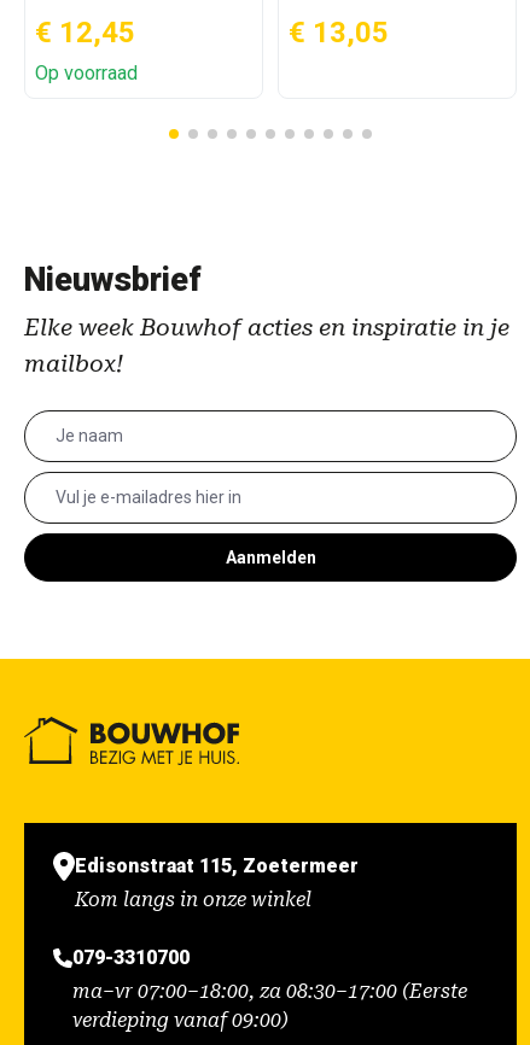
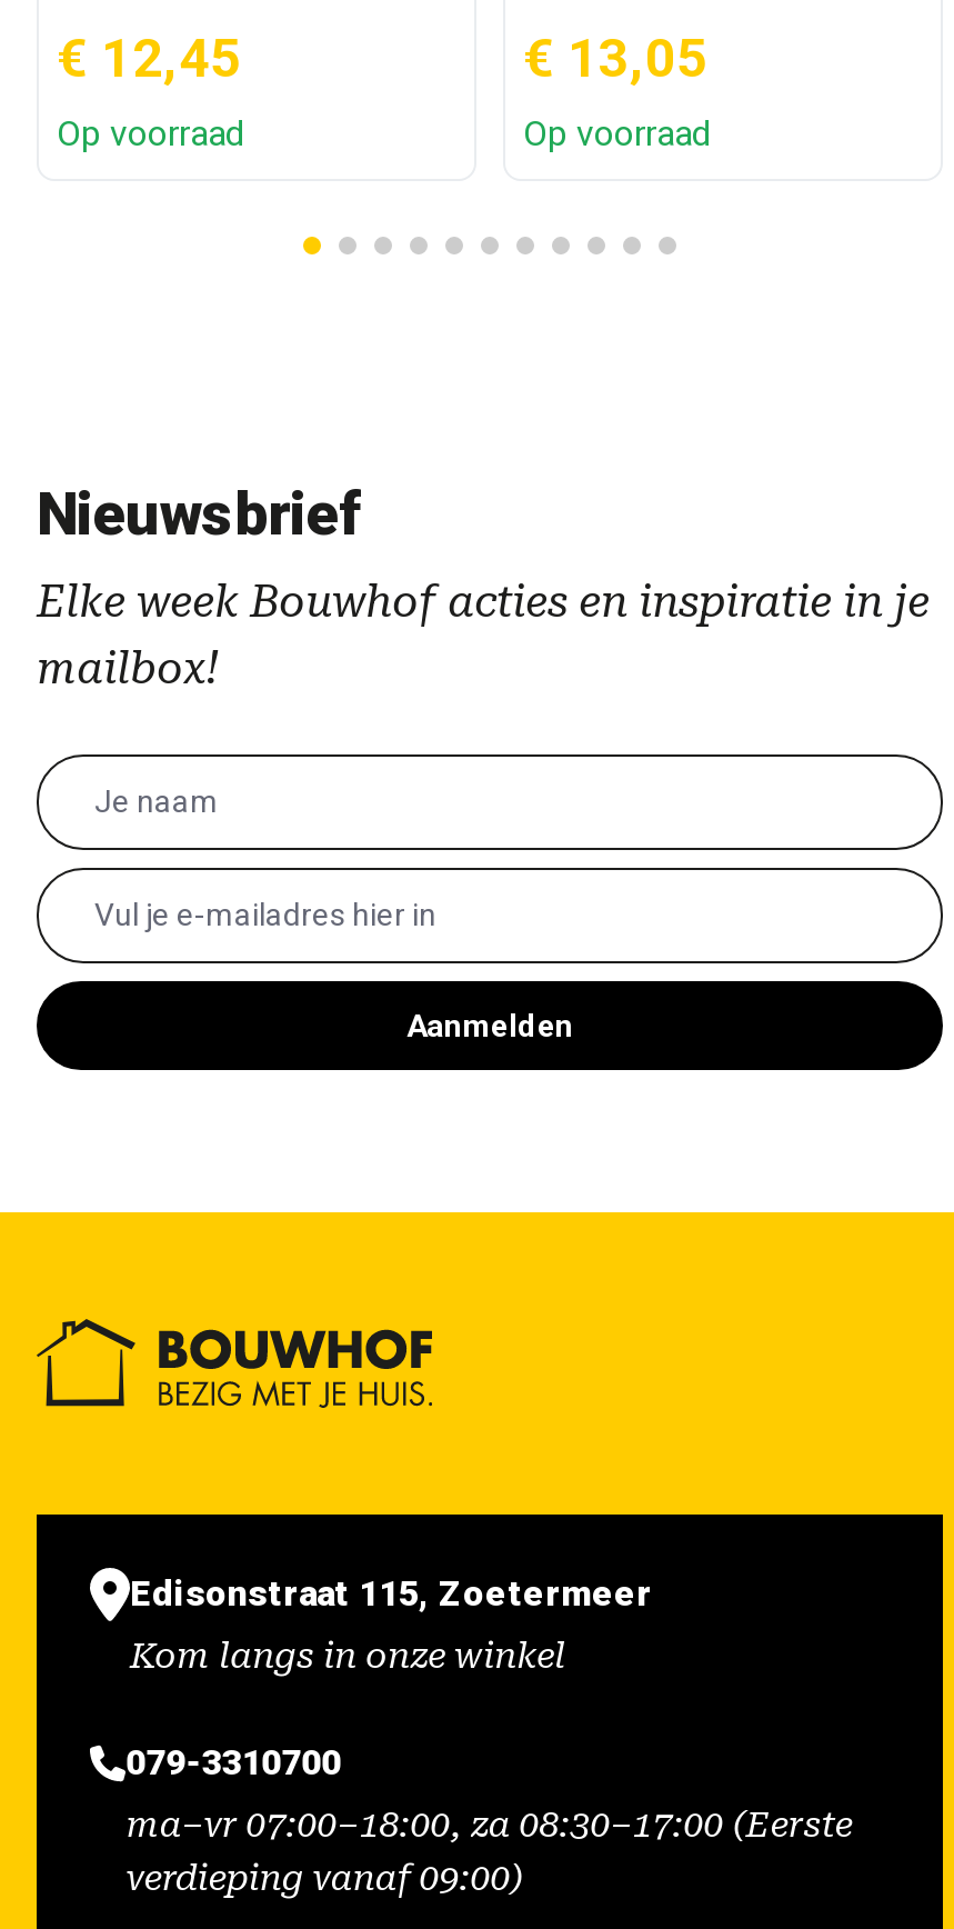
none -> [523,112,712,154] Op voorraad

